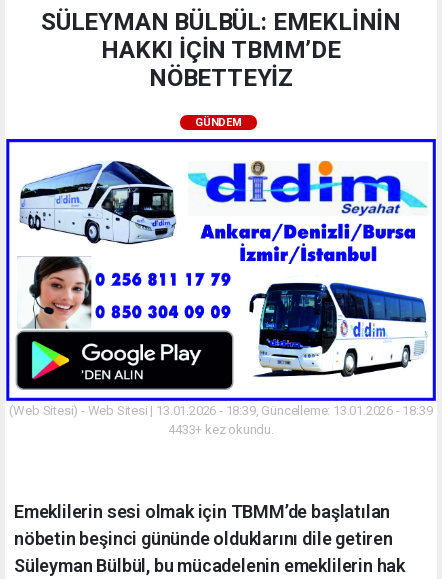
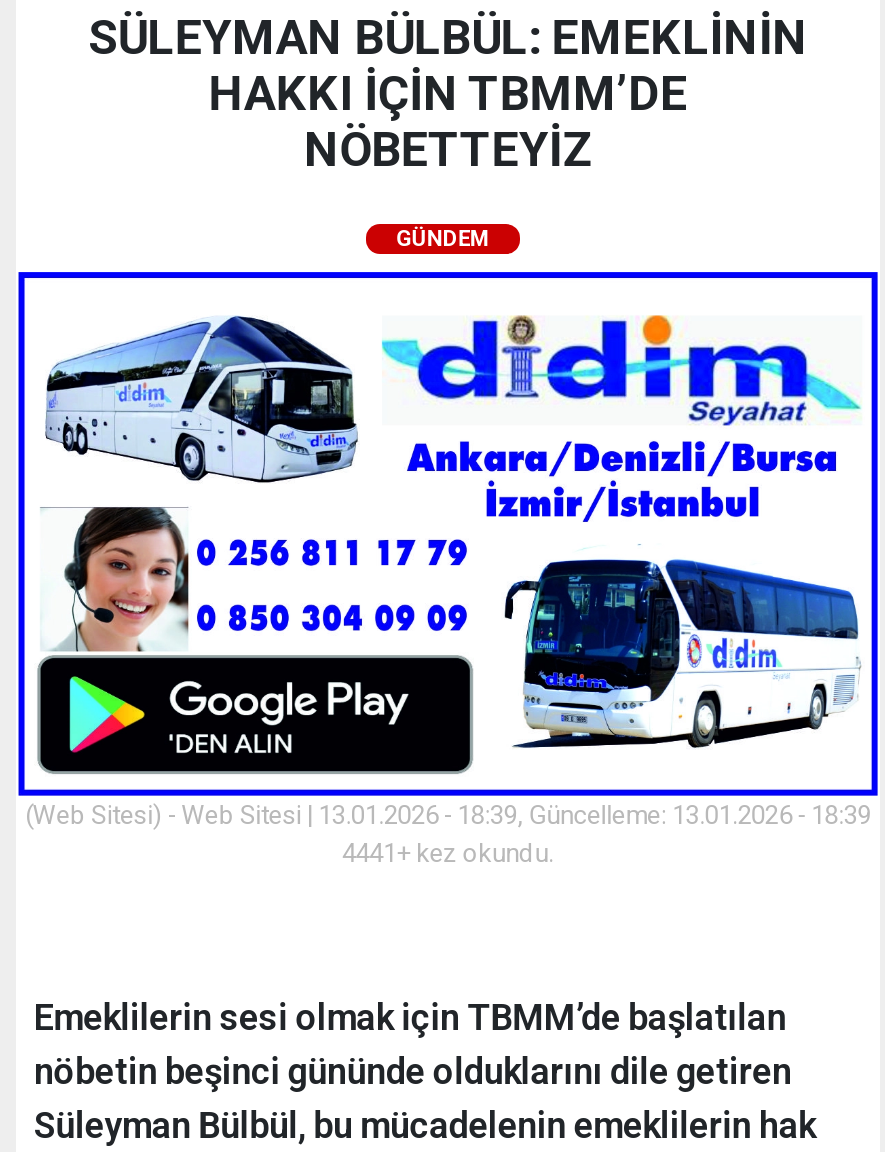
[168,422,274,437] 4433+ kez okundu. -> [342,838,554,868] 4441+ kez okundu.

